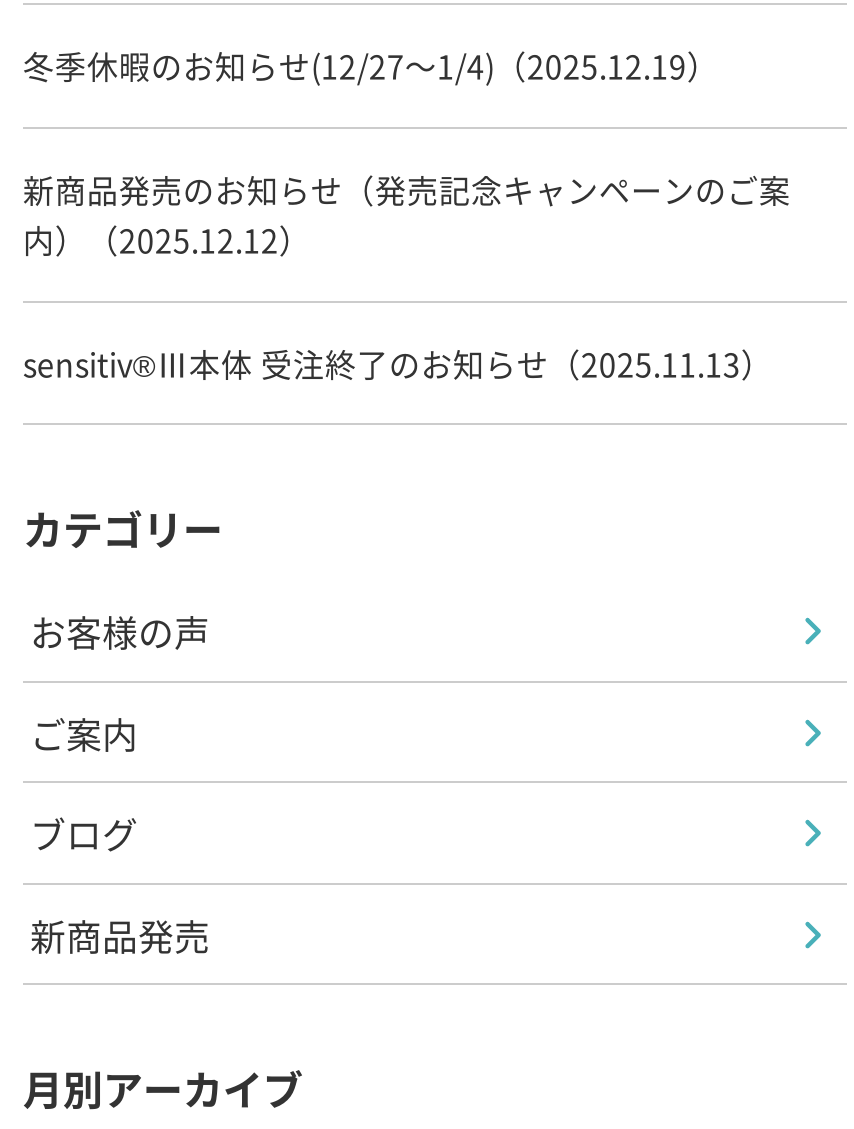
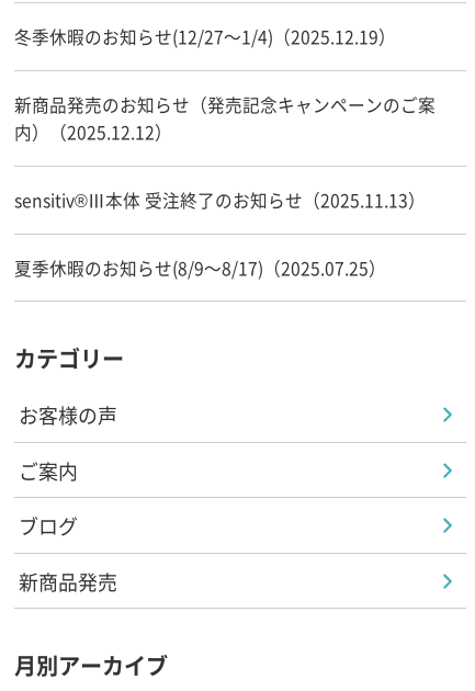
none -> [14,255,386,280] 夏季休暇のお知らせ(8/9～8/17)（2025.07.25）

